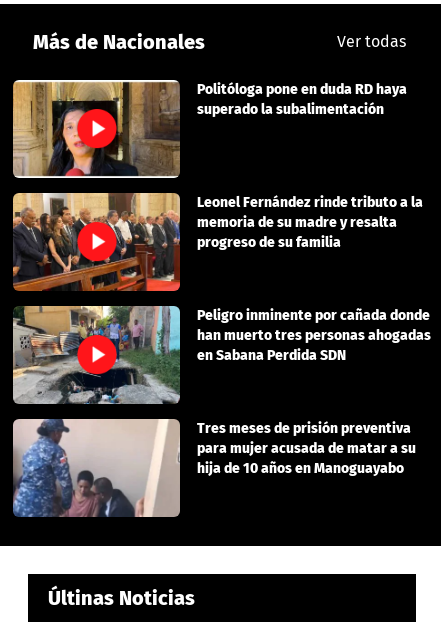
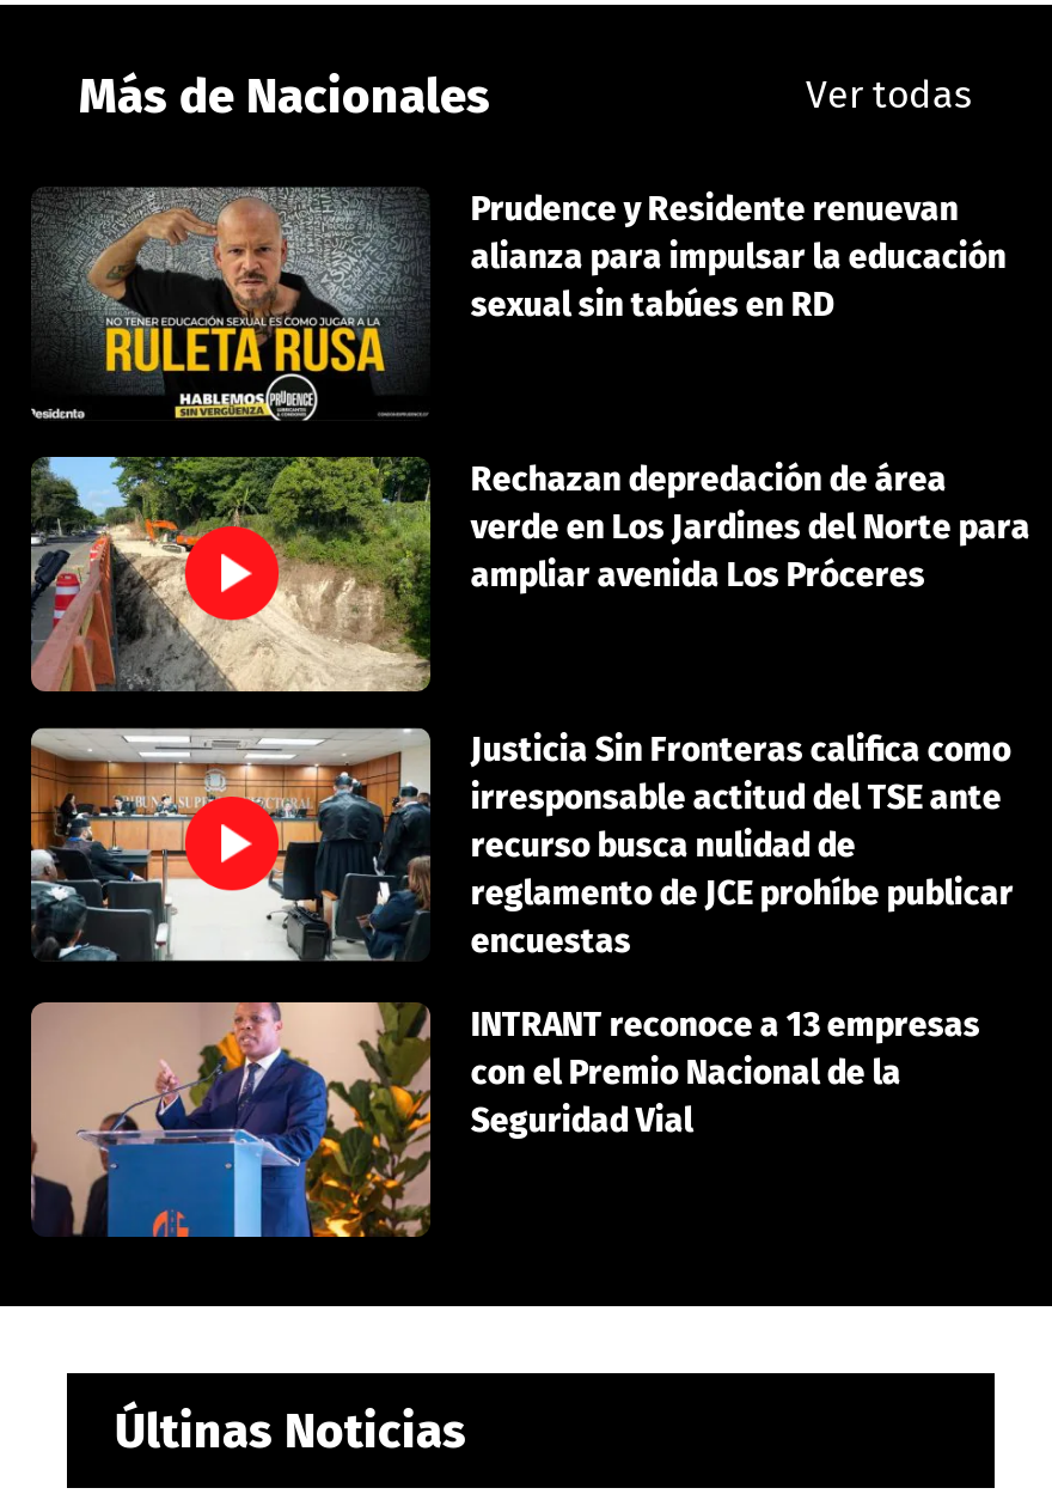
[12,79,407,179] [image] | Politóloga pone en duda RD haya | superado la subalimentación -> [31,187,1006,421] [image] | Prudence y Residente renuevan | alianza para impulsar la educación | sexual sin tabúes en RD
[12,192,423,292] [image] | Leonel Fernández rinde tributo a la | memoria de su madre y resalta | progreso de su familia -> [31,455,1030,694] [image] | Rechazan depredación de área | verde en Los Jardines del Norte para | ampliar avenida Los Próceres
[12,305,431,405] [image] | Peligro inminente por cañada donde | han muerto tres personas ahogadas | en Sabana Perdida SDN -> [29,727,1014,962] [image] | Justicia Sin Fronteras califica como | irresponsable actitud del TSE ante | recurso busca nulidad de | reglamento de JCE prohíbe publicar | encuestas
[13,418,416,518] [image] | Tres meses de prisión preventiva | para mujer acusada de matar a su | hija de 10 años en Manoguayabo -> [31,1000,980,1239] [image] | INTRANT reconoce a 13 empresas | con el Premio Nacional de la | Seguridad Vial

